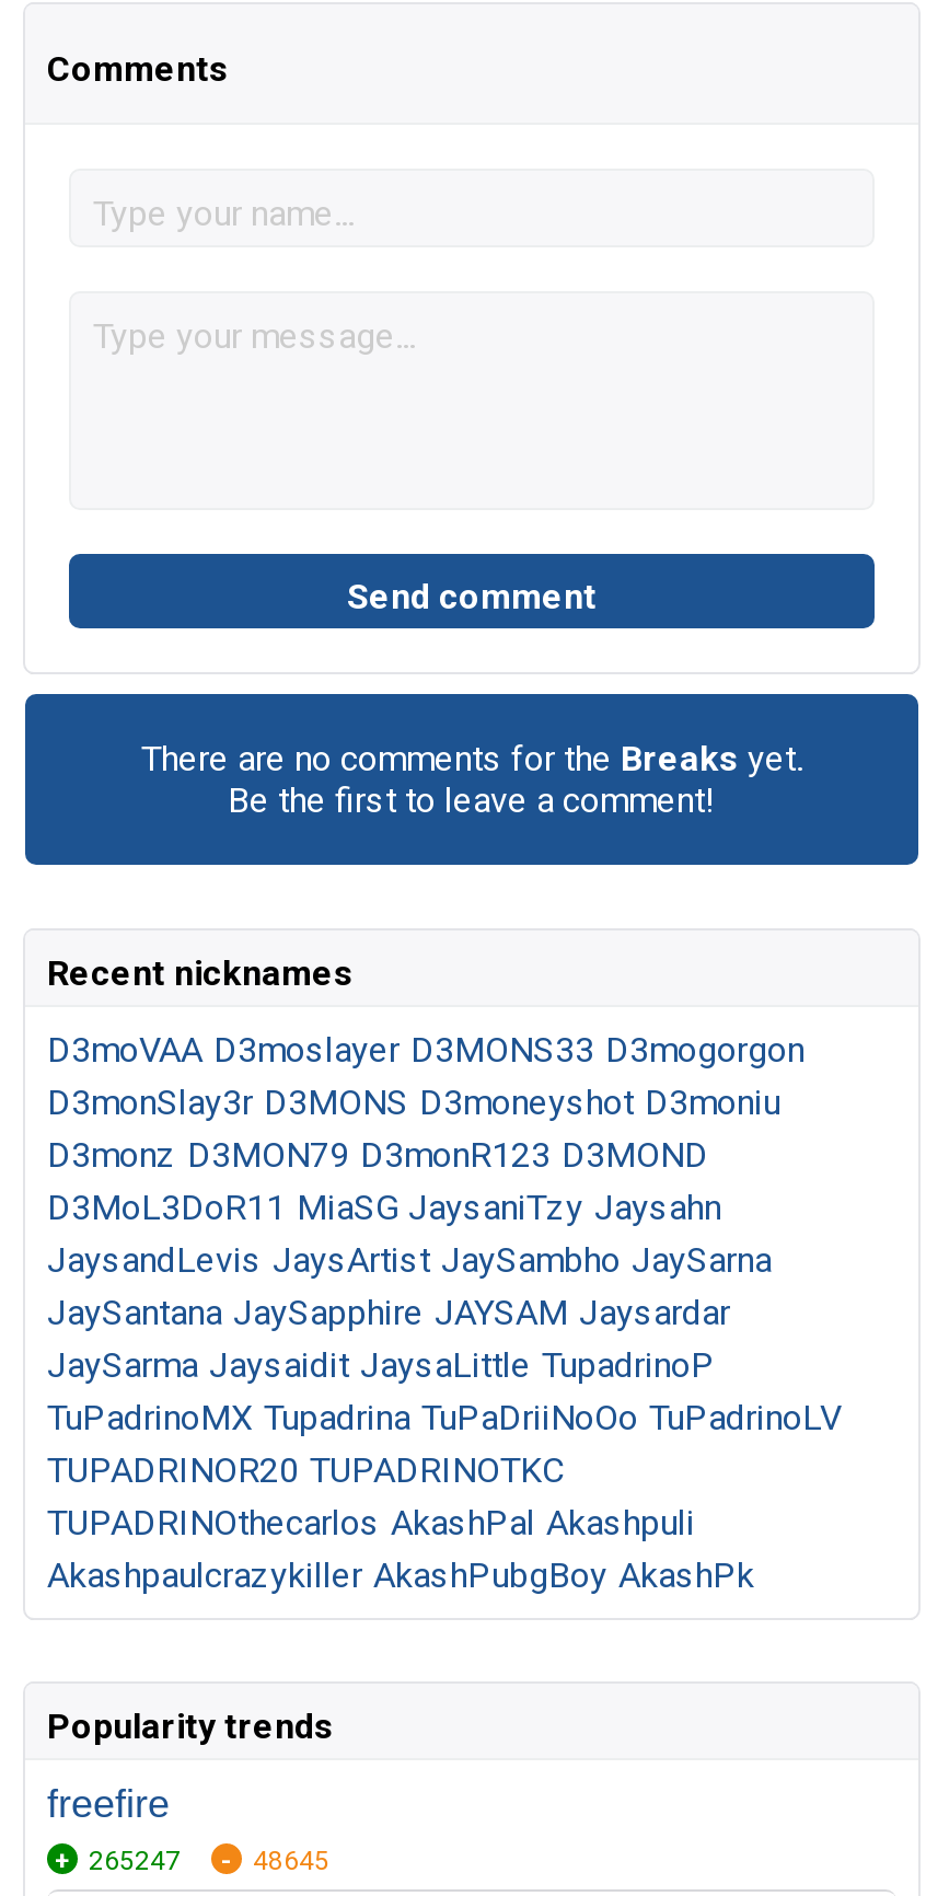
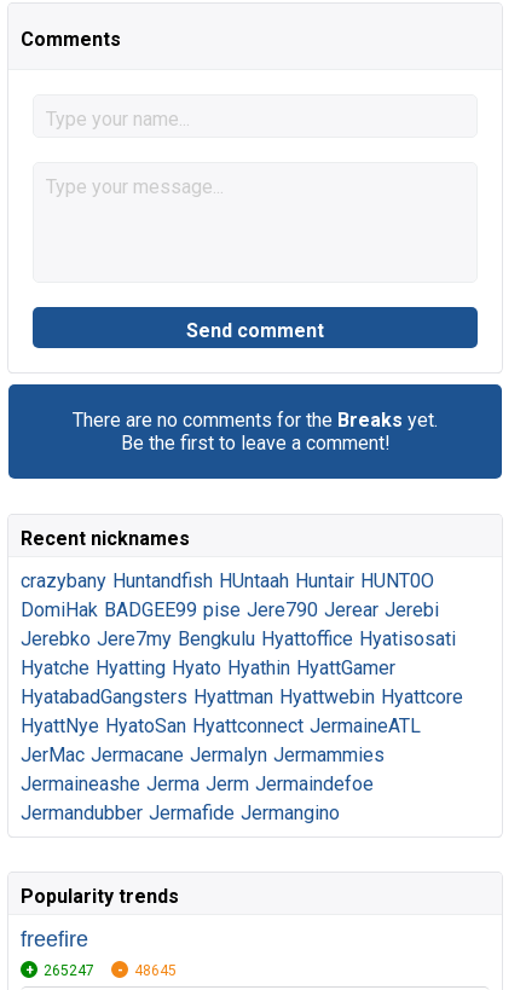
[47,1029,842,1596] D3moVAA D3moslayer D3MONS33 D3mogorgon | D3monSlay3r D3MONS D3moneyshot D3moniu | D3monz D3MON79 D3monR123 D3MOND | D3MoL3DoR11 MiaSG JaysaniTzy Jaysahn | JaysandLevis JaysArtist JaySambho JaySarna | JaySantana JaySapphire JAYSAM Jaysardar | JaySarma Jaysaidit JaysaLittle TupadrinoP | TuPadrinoMX Tupadrina TuPaDriiNoOo TuPadrinoLV | TUPADRINOR20 TUPADRINOTKC | TUPADRINOthecarlos AkashPal Akashpuli | Akashpaulcrazykiller AkashPubgBoy AkashPk -> [21,569,463,824] crazybany Huntandfish HUntaah Huntair HUNT0O | DomiHak BADGEE99 pise Jere790 Jerear Jerebi | Jerebko Jere7my Bengkulu Hyattoffice Hyatisosati | Hyatche Hyatting Hyato Hyathin HyattGamer | HyatabadGangsters Hyattman Hyattwebin Hyattcore | HyattNye HyatoSan Hyattconnect JermaineATL | JerMac Jermacane Jermalyn Jermammies | Jermaineashe Jerma Jerm Jermaindefoe | Jermandubber Jermafide Jermangino

